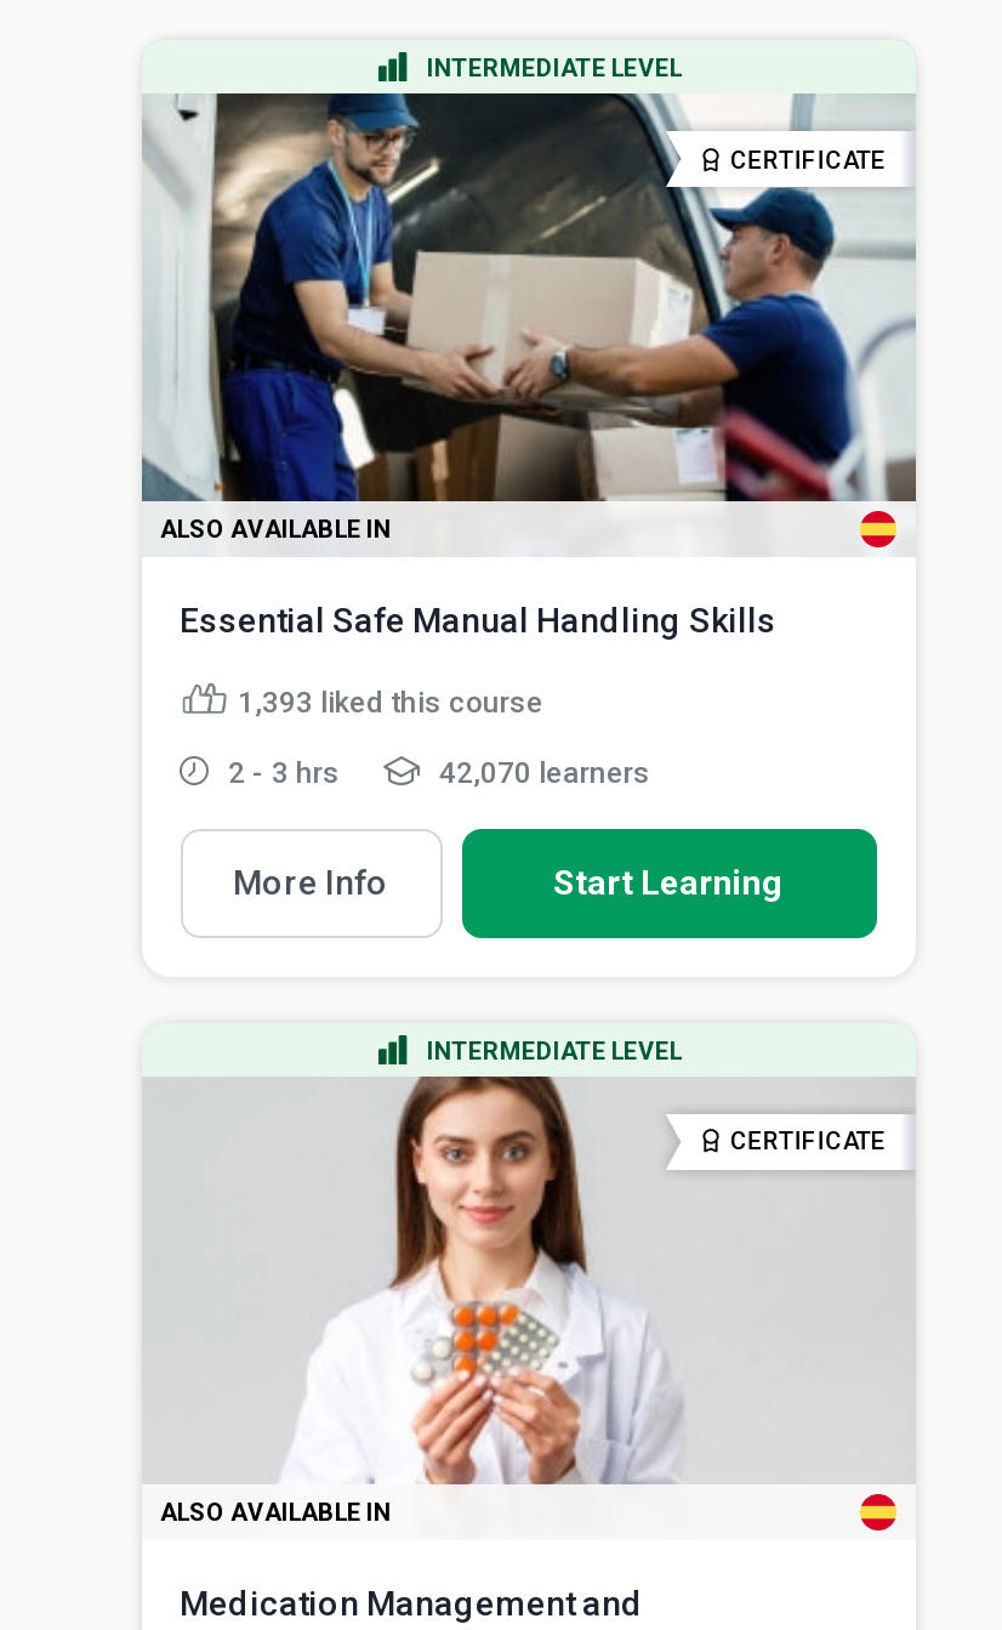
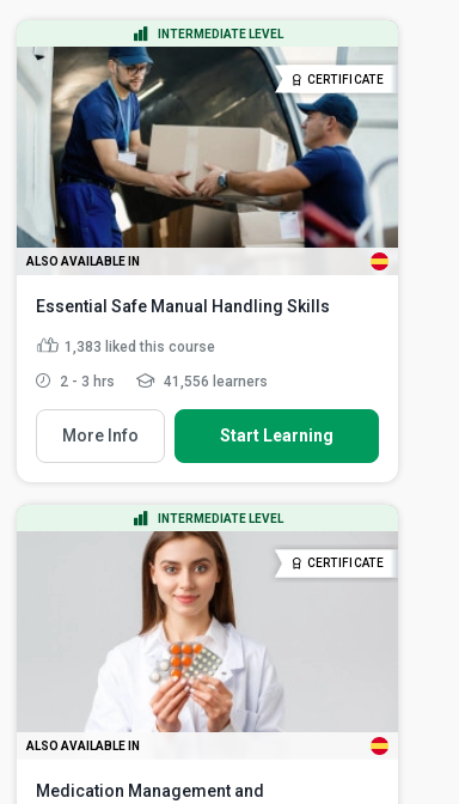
[238,685,543,719] 1,393 liked this course -> [64,338,215,355] 1,383 liked this course
[432,755,650,789] 42,070 learners -> [160,373,267,389] 41,556 learners

